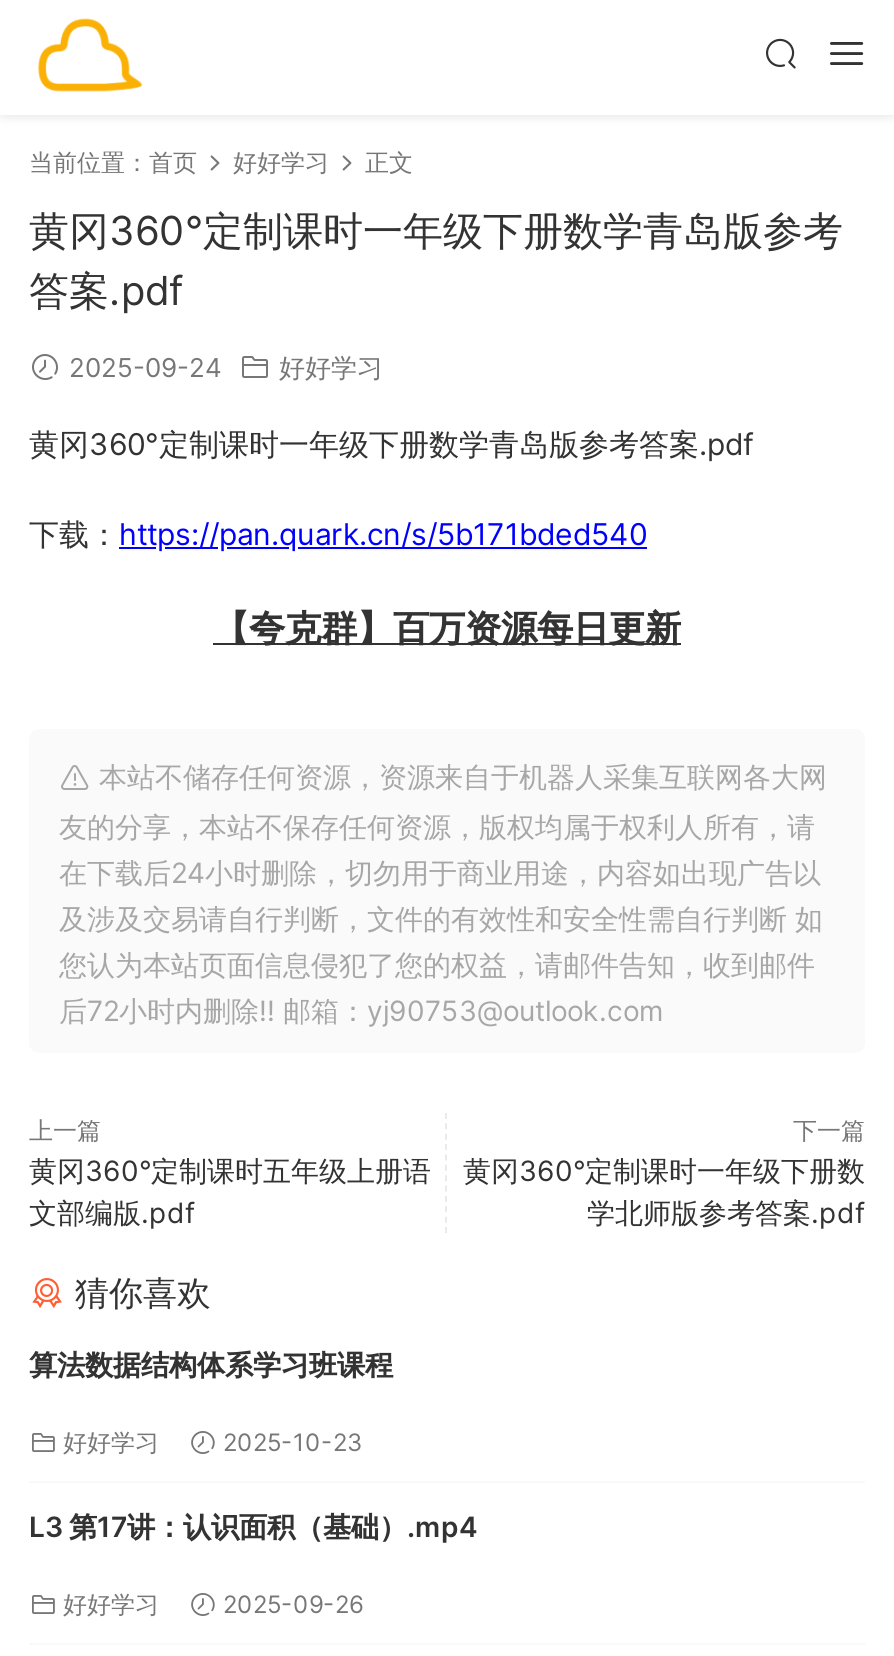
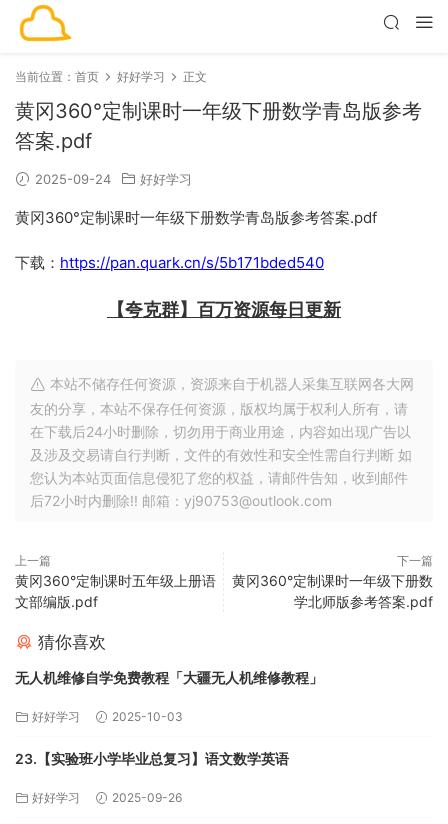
[29,1347,393,1381] 算法数据结构体系学习班课程 -> [15,669,323,686] 无人机维修自学免费教程「大疆无人机维修教程」
[63,1427,363,1457] 好好学习 2025-10-23 -> [32,709,183,724] 好好学习 2025-10-03
[29,1509,477,1543] L3 第17讲：认识面积（基础）.mp4 -> [15,750,289,767] 23.【实验班小学毕业总复习】语文数学英语

